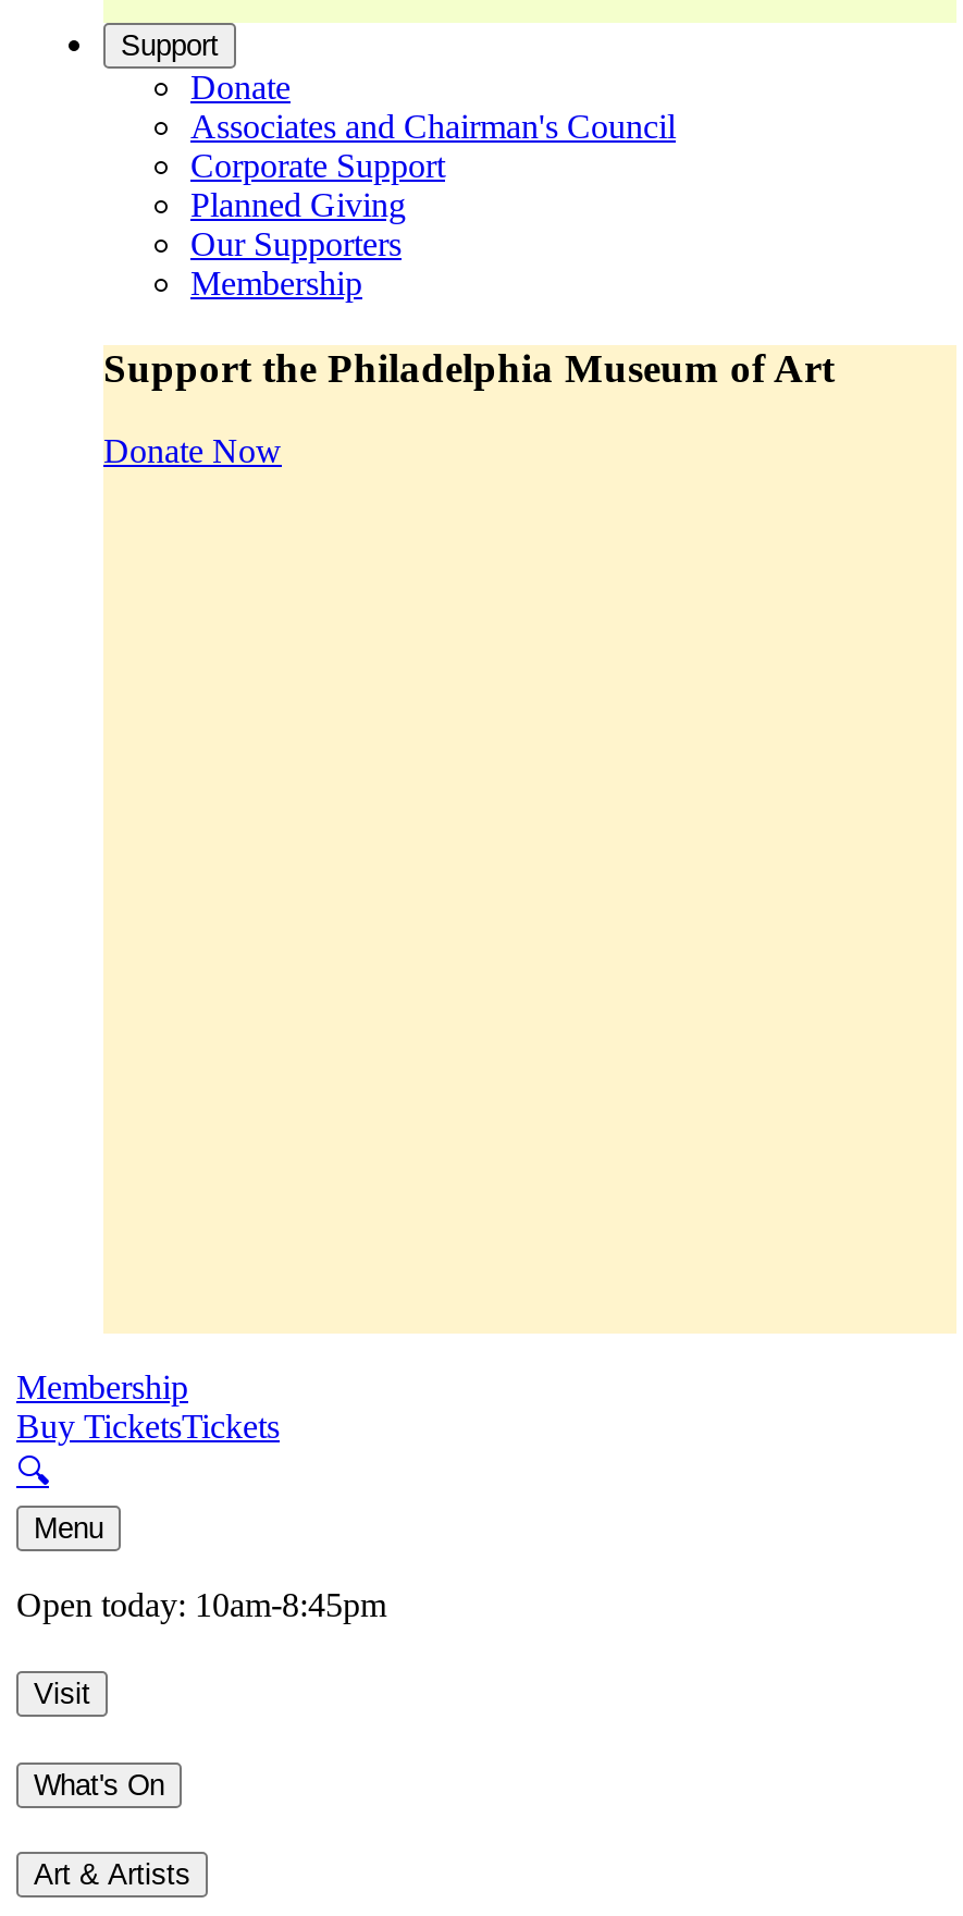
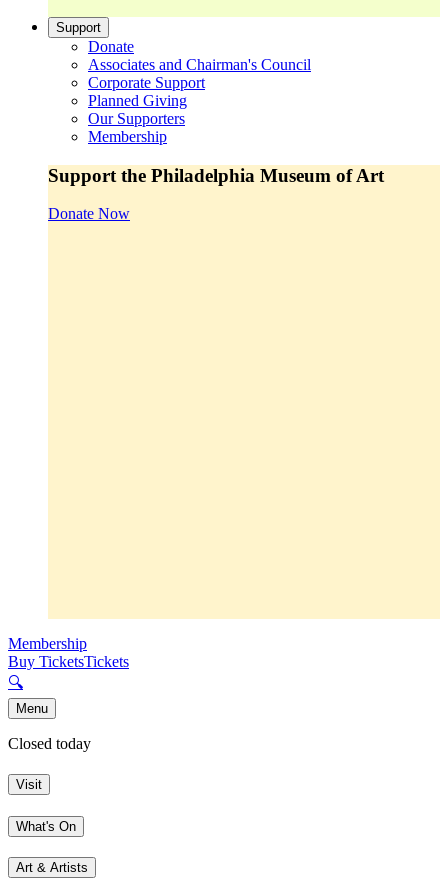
[16,1587,386,1624] Open today: 10am-8:45pm -> [8,735,91,752] Closed today

